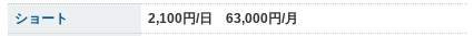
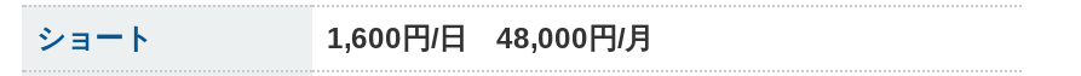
[148,11,298,26] 2,100円/日 63,000円/月 -> [327,22,654,55] 1,600円/日 48,000円/月

